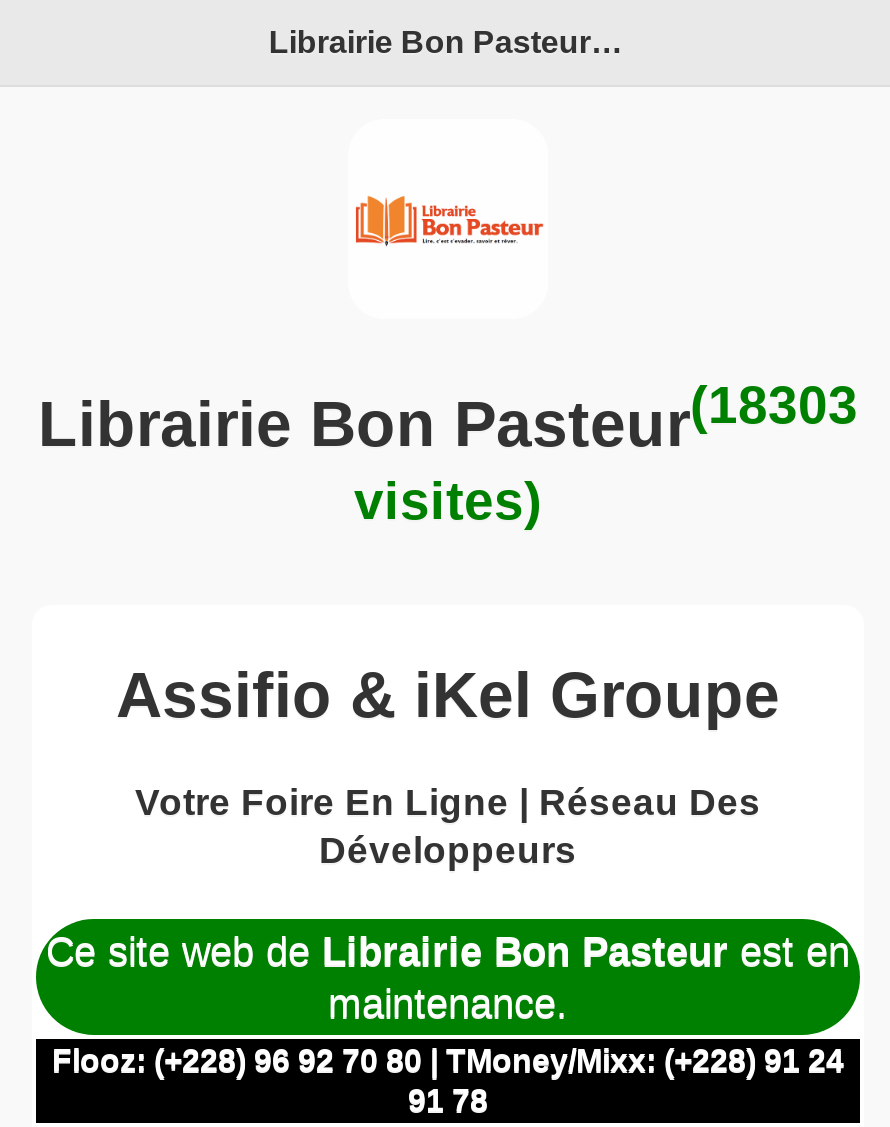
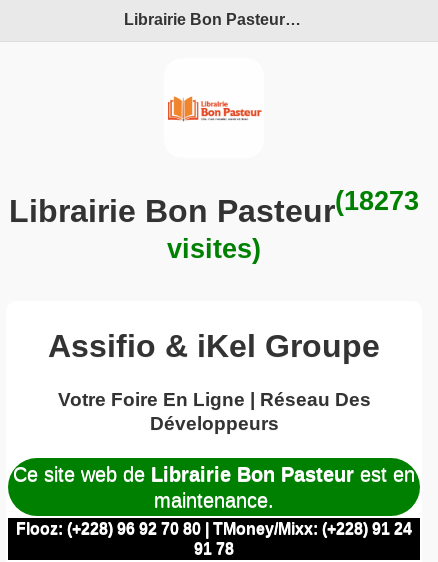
[38,376,858,461] Librairie Bon Pasteur(18303 -> [9,186,419,229] Librairie Bon Pasteur(18273

